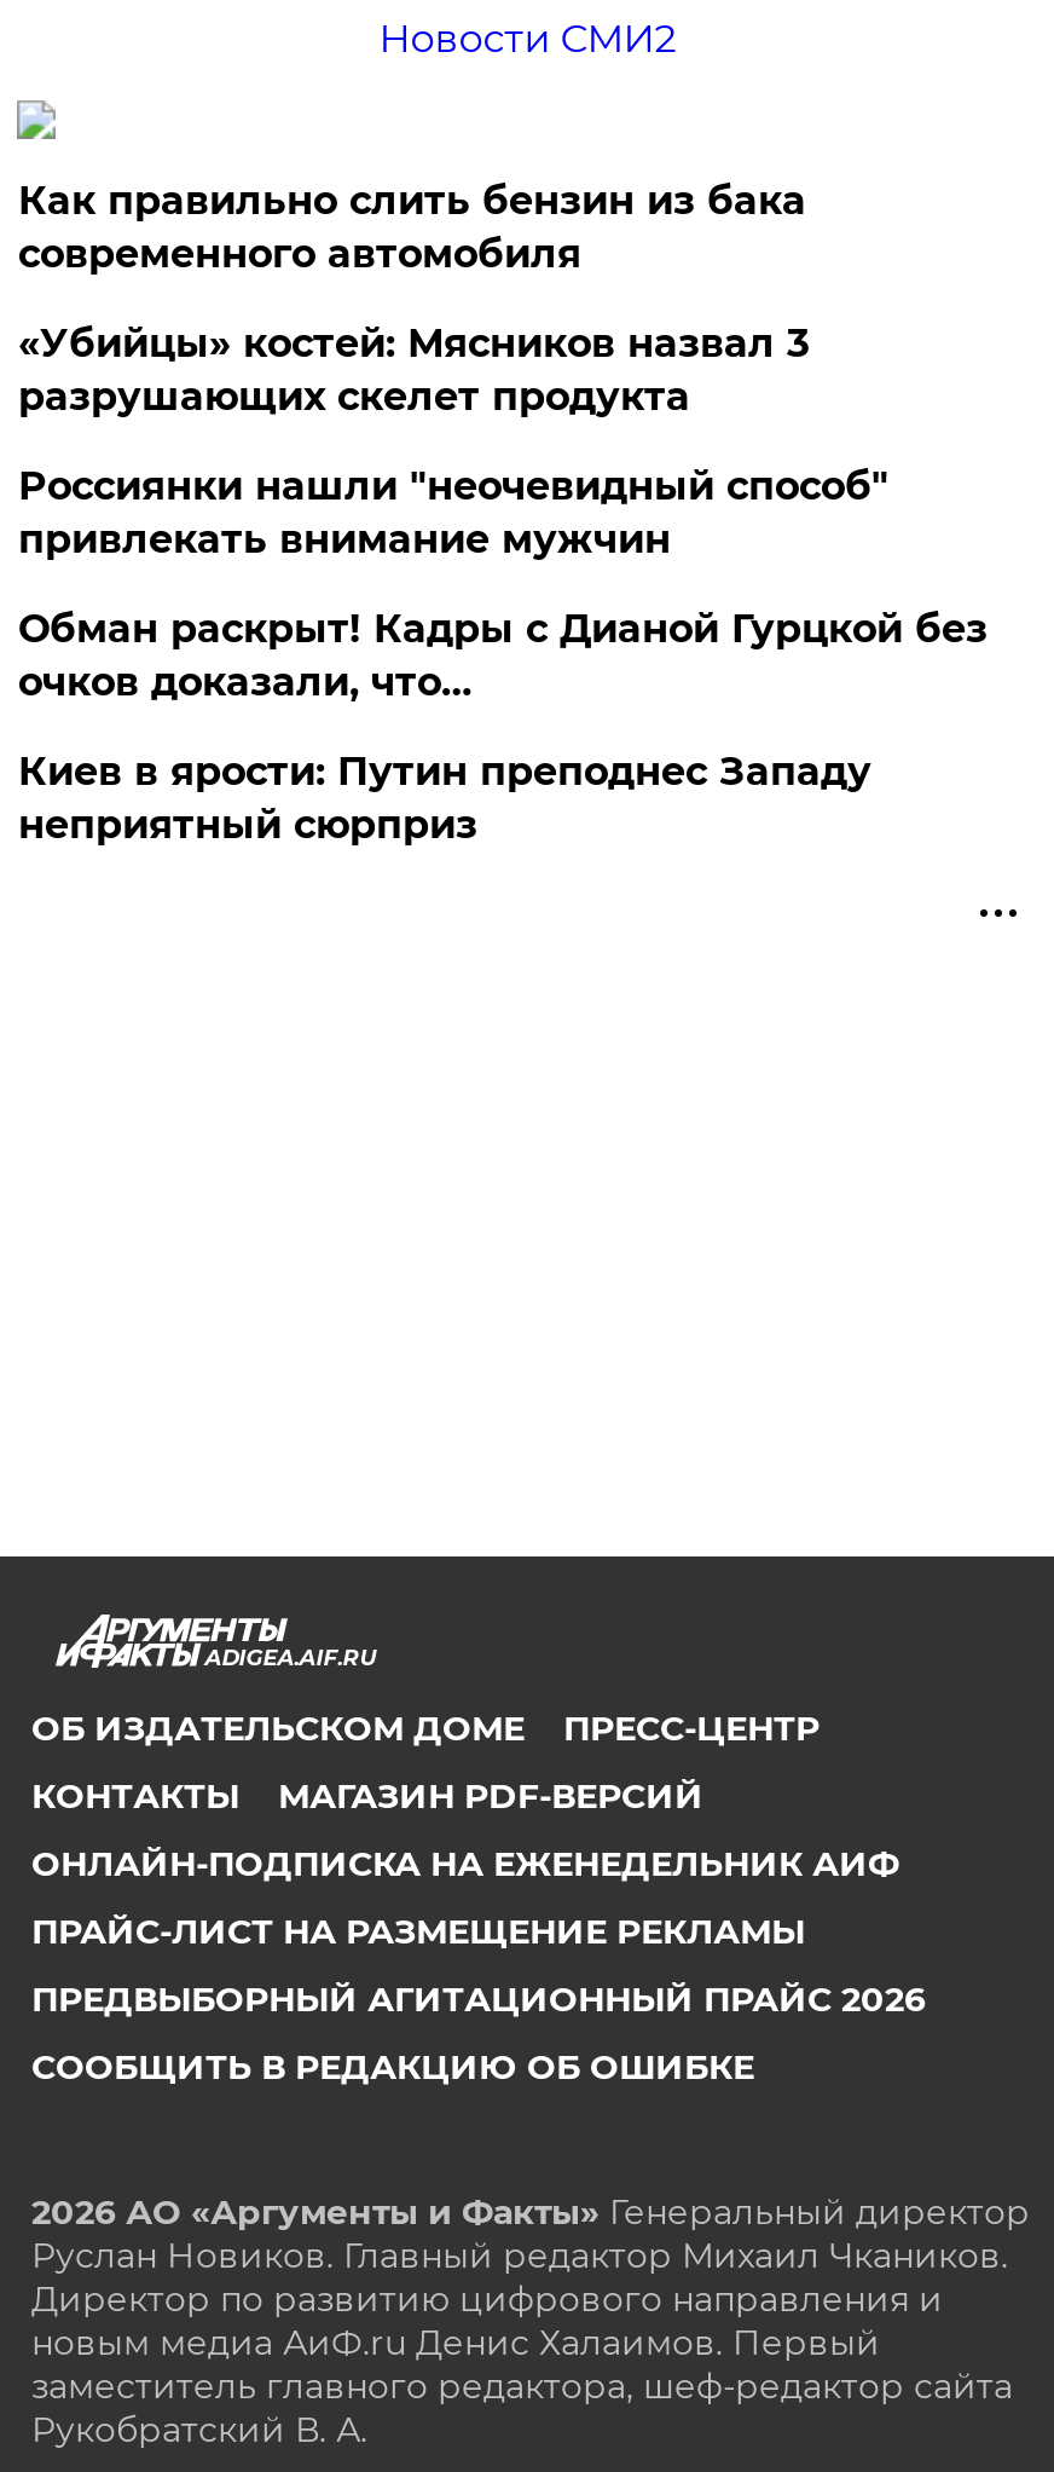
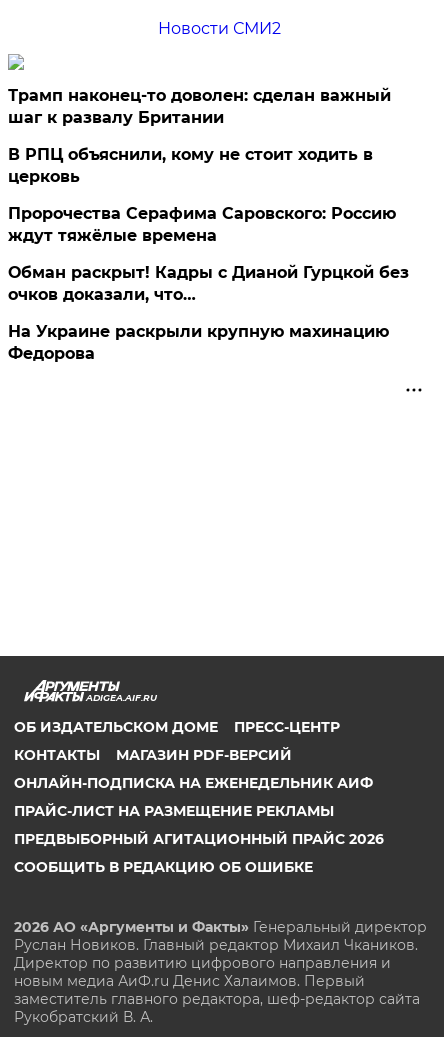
[18,178,806,277] Как правильно слить бензин из бака | современного автомобиля -> [8,86,391,127] Трамп наконец-то доволен: сделан важный | шаг к развалу Британии
[18,320,808,420] «Убийцы» костей: Мясников назвал 3 | разрушающих скелет продукта -> [8,145,373,186] В РПЦ объяснили, кому не стоит ходить в | церковь
[18,463,888,562] Россиянки нашли "неочевидный способ" | привлекать внимание мужчин -> [8,204,396,245] Пророчества Серафима Саровского: Россию | ждут тяжёлые времена
[18,749,871,848] Киев в ярости: Путин преподнес Западу | неприятный сюрприз -> [8,322,389,363] На Украине раскрыли крупную махинацию | Федорова

